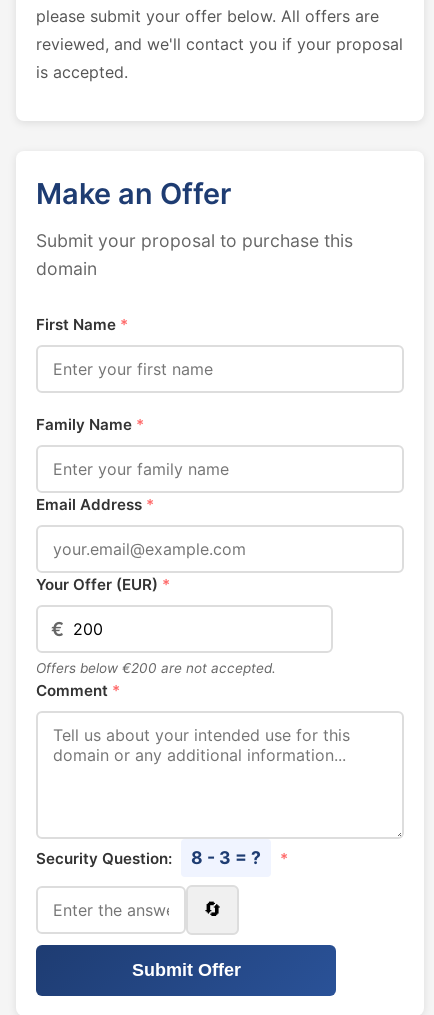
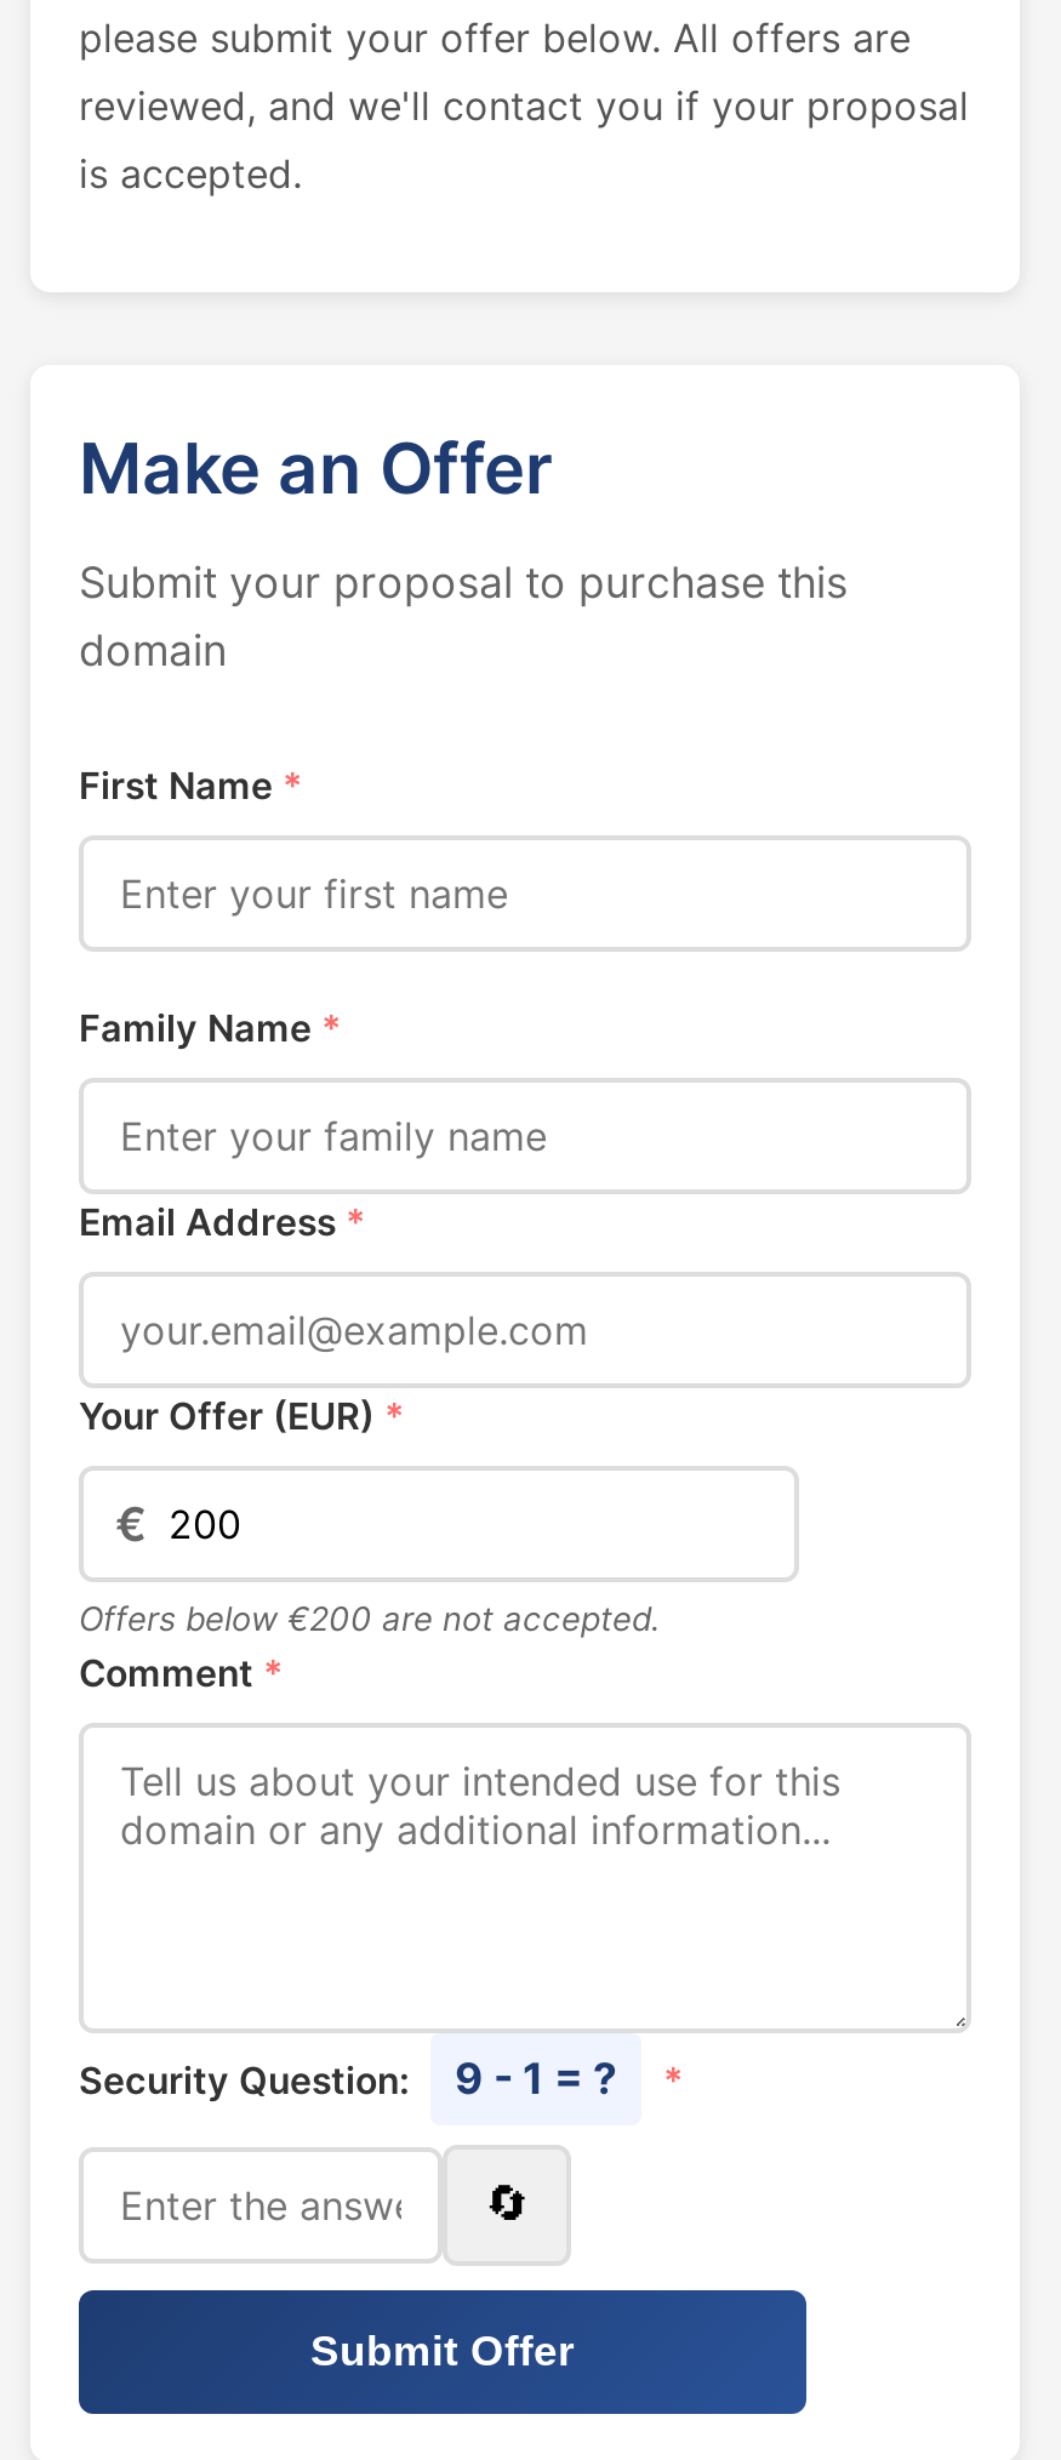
[191,847,261,868] 8 - 3 = ? -> [455,2053,617,2104] 9 - 1 = ?

